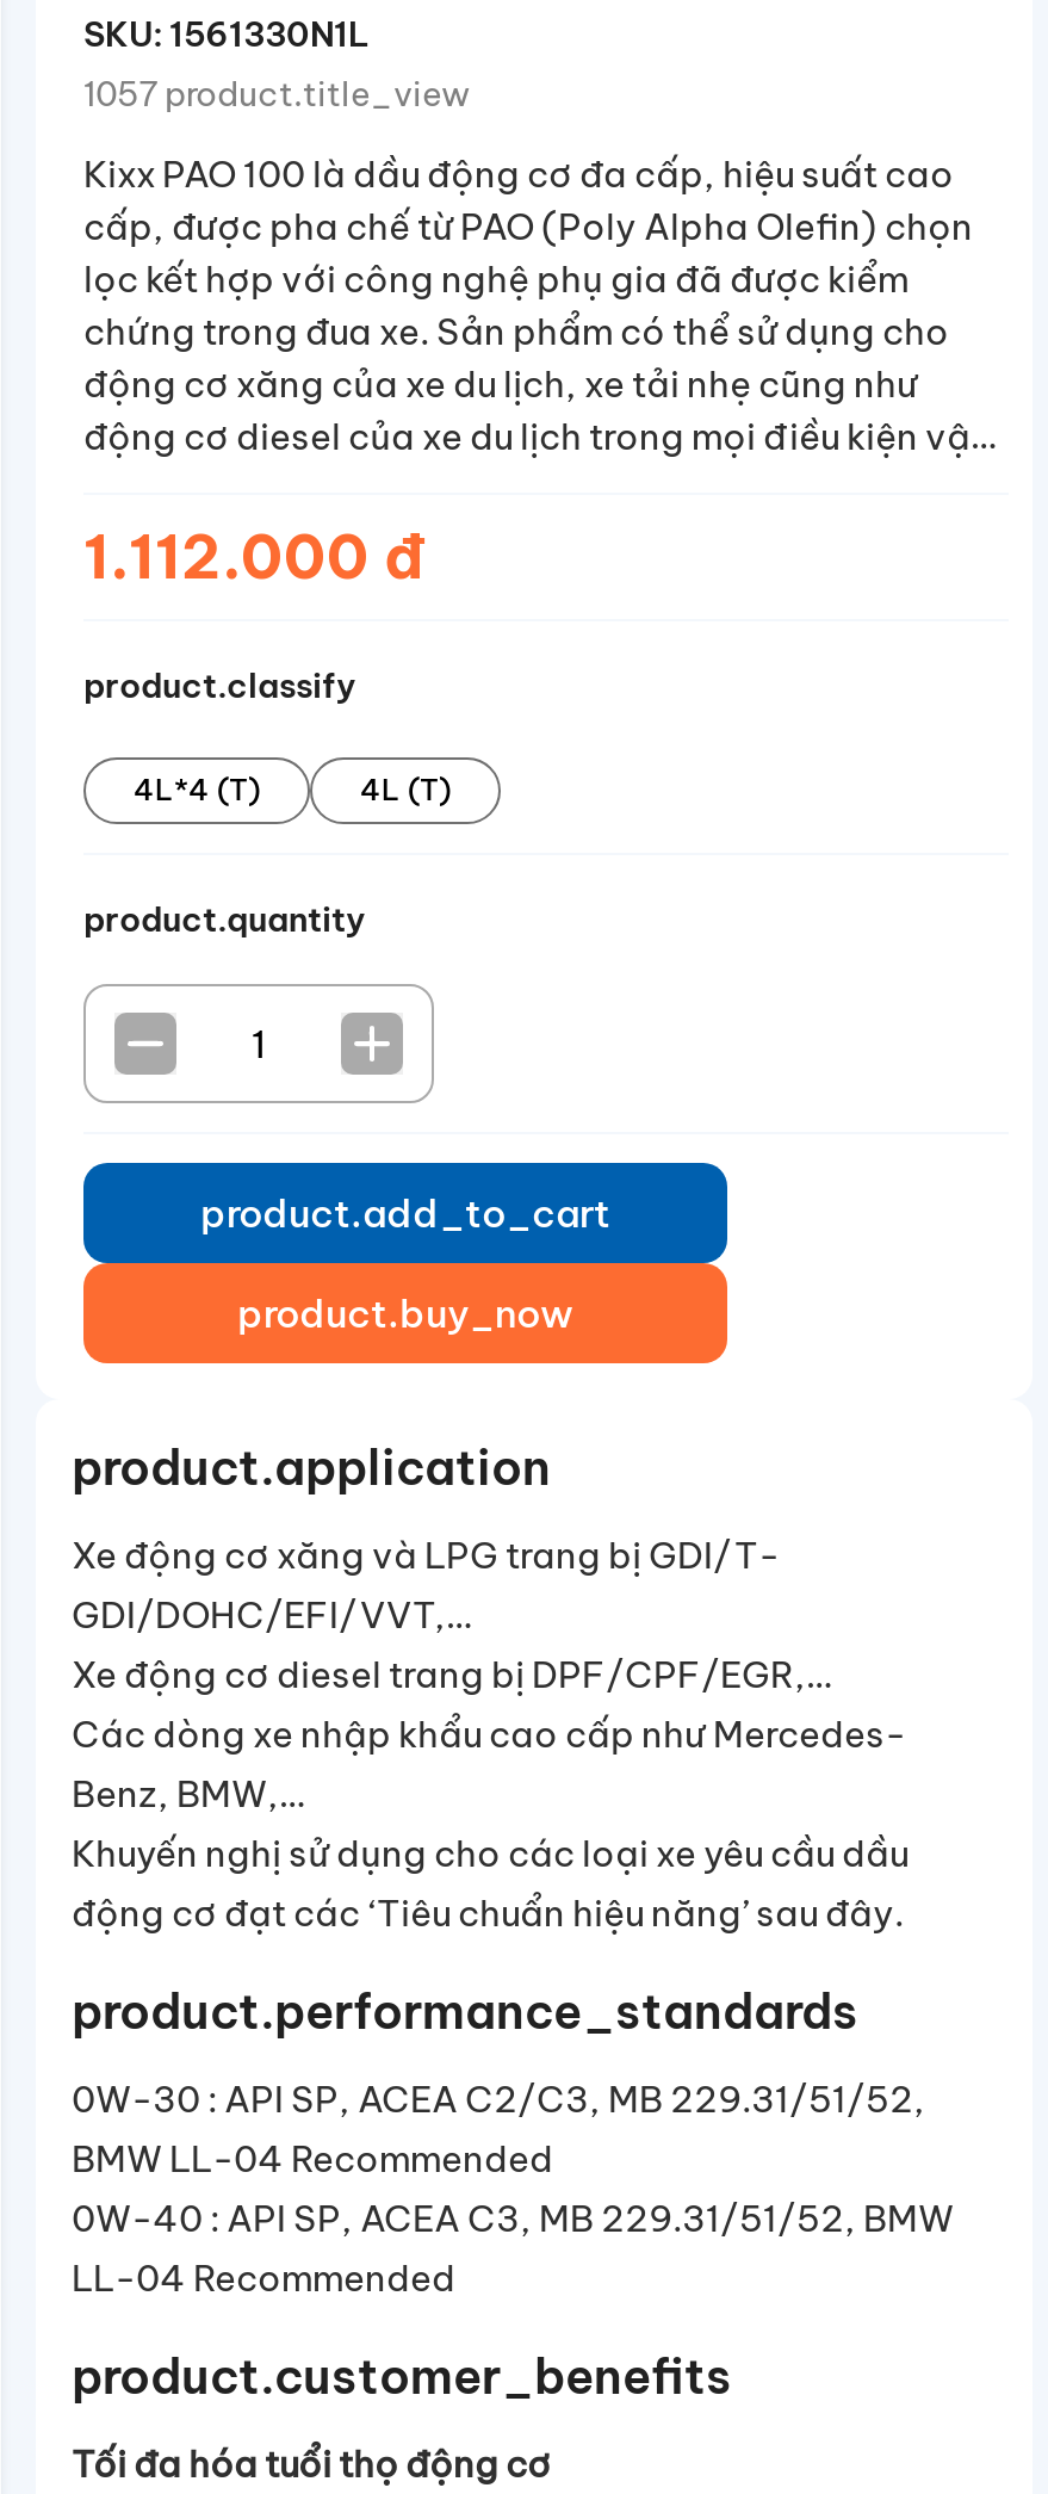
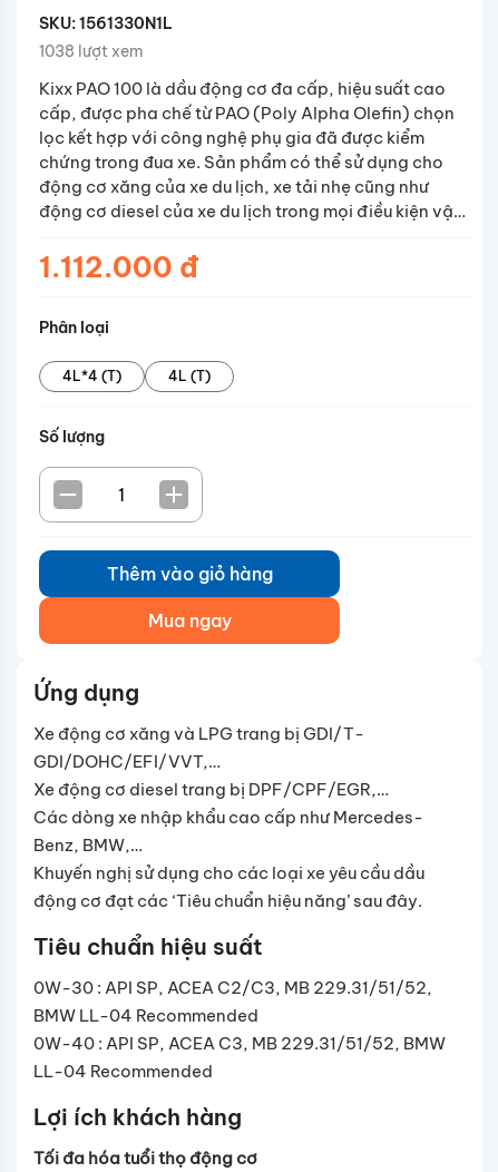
[83,72,470,115] 1057 product.title_view -> [39,41,144,61] 1038 lượt xem
[83,664,355,707] product.classify -> [39,317,109,337] Phân loại
[83,897,365,940] product.quantity -> [39,426,105,446] Số lượng
[200,1188,610,1236] product.add_to_cart -> [106,562,272,585] Thêm vào giỏ hàng
[237,1289,573,1336] product.buy_now -> [148,609,231,631] Mua ngay
[72,1437,551,1496] product.application -> [33,678,139,706] Ứng dụng
[72,1980,858,2040] product.performance_standards -> [33,932,263,960] Tiêu chuẩn hiệu suất
[72,2345,732,2405] product.customer_benefits -> [33,1103,242,1130] Lợi ích khách hàng

